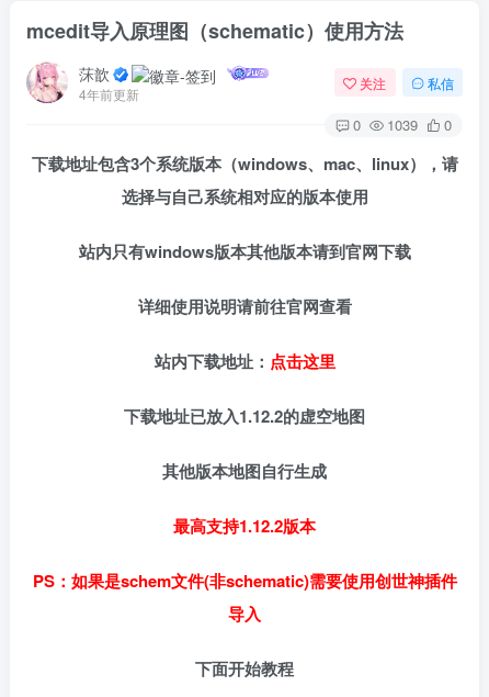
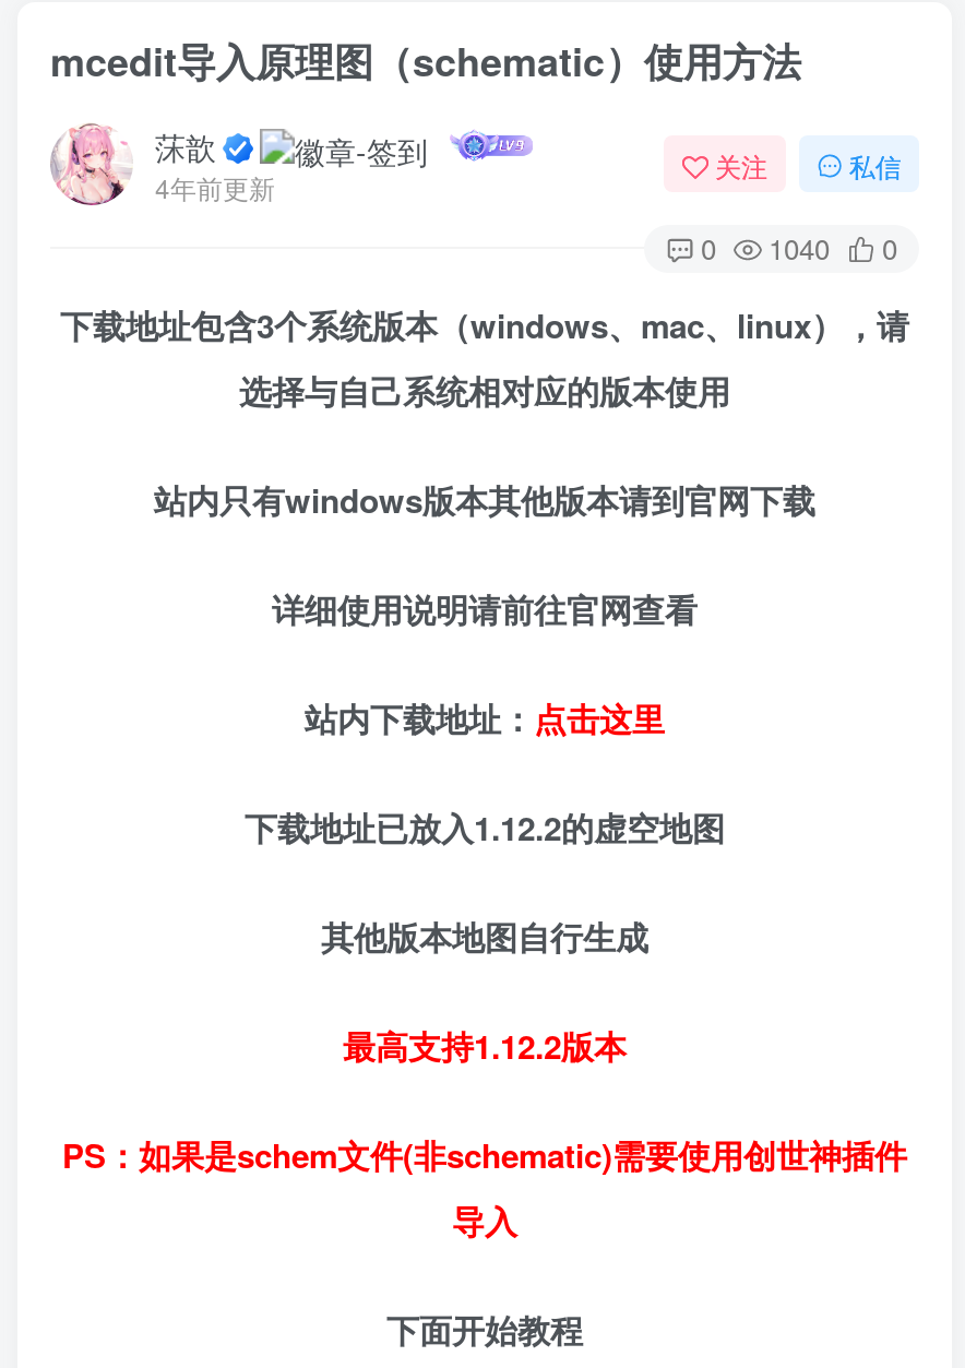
[353,114,452,135] 0 1039 0 -> [701,227,897,269] 0 1040 0

